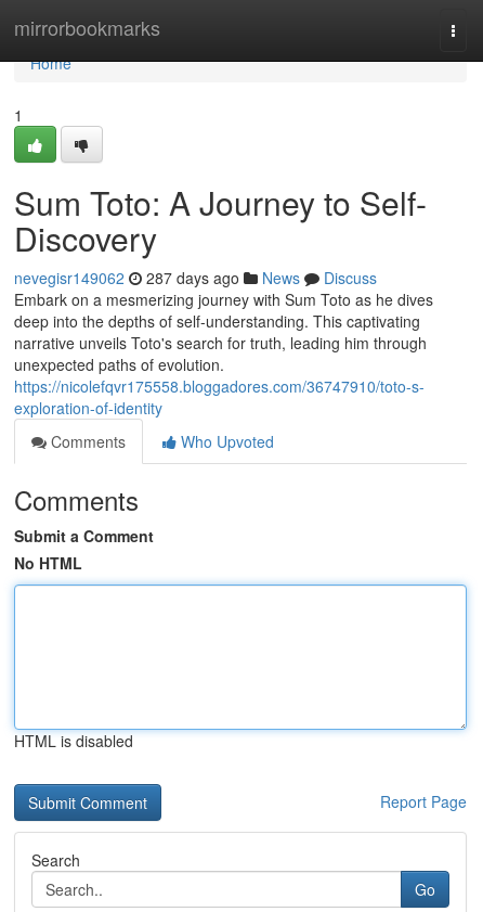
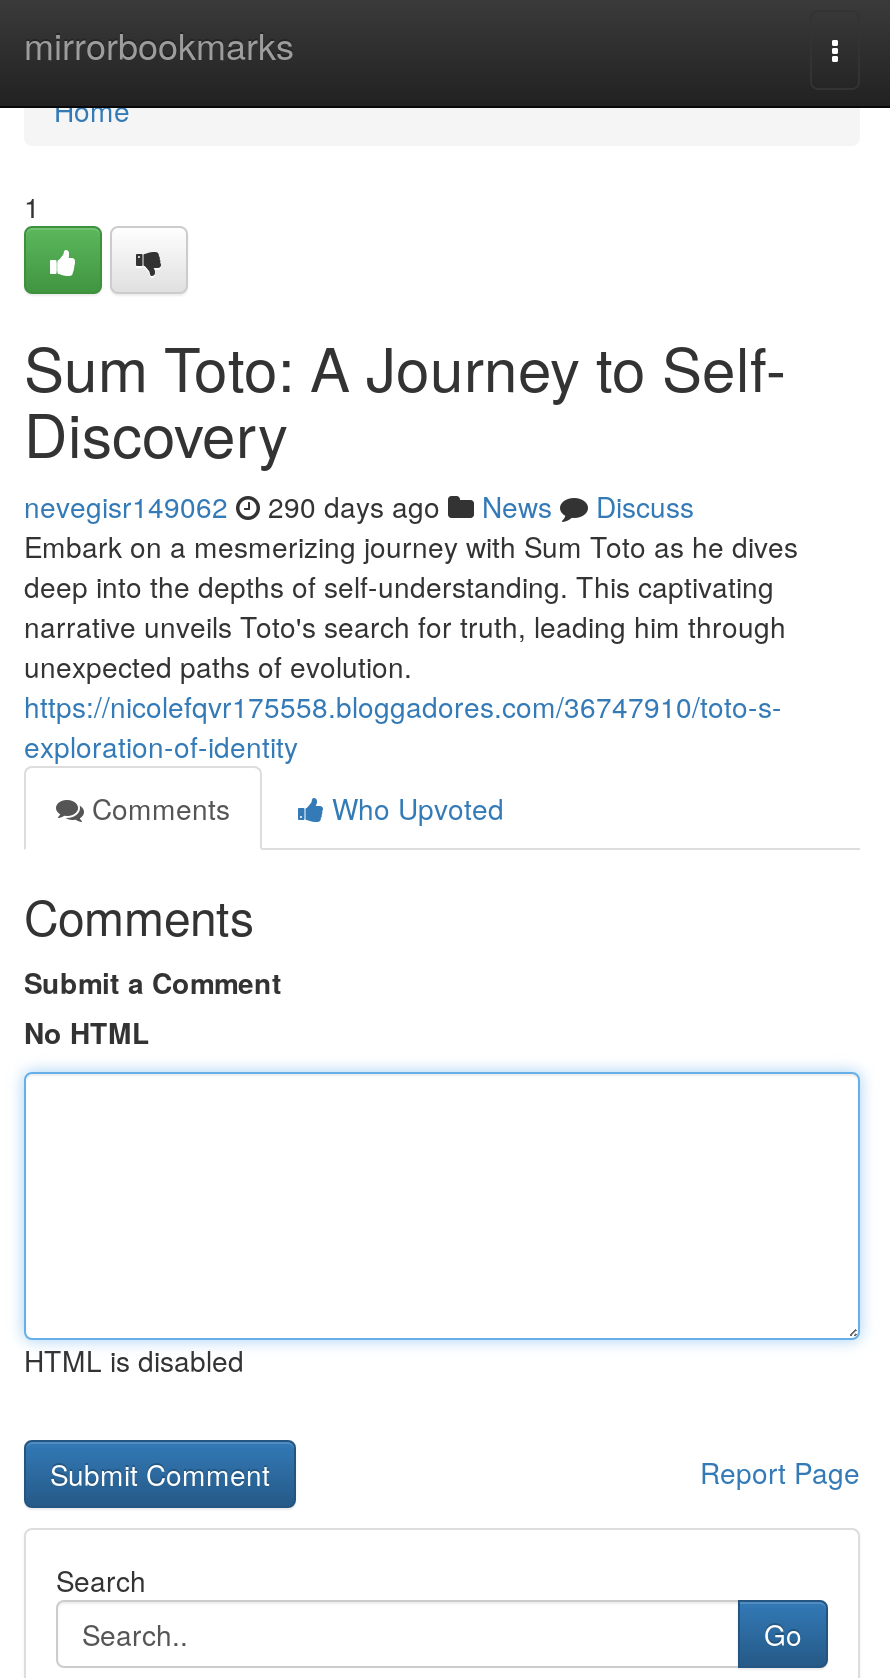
[14,267,377,288] nevegisr149062 287 days ago News Discuss -> [24,486,694,526] nevegisr149062 290 days ago News Discuss

